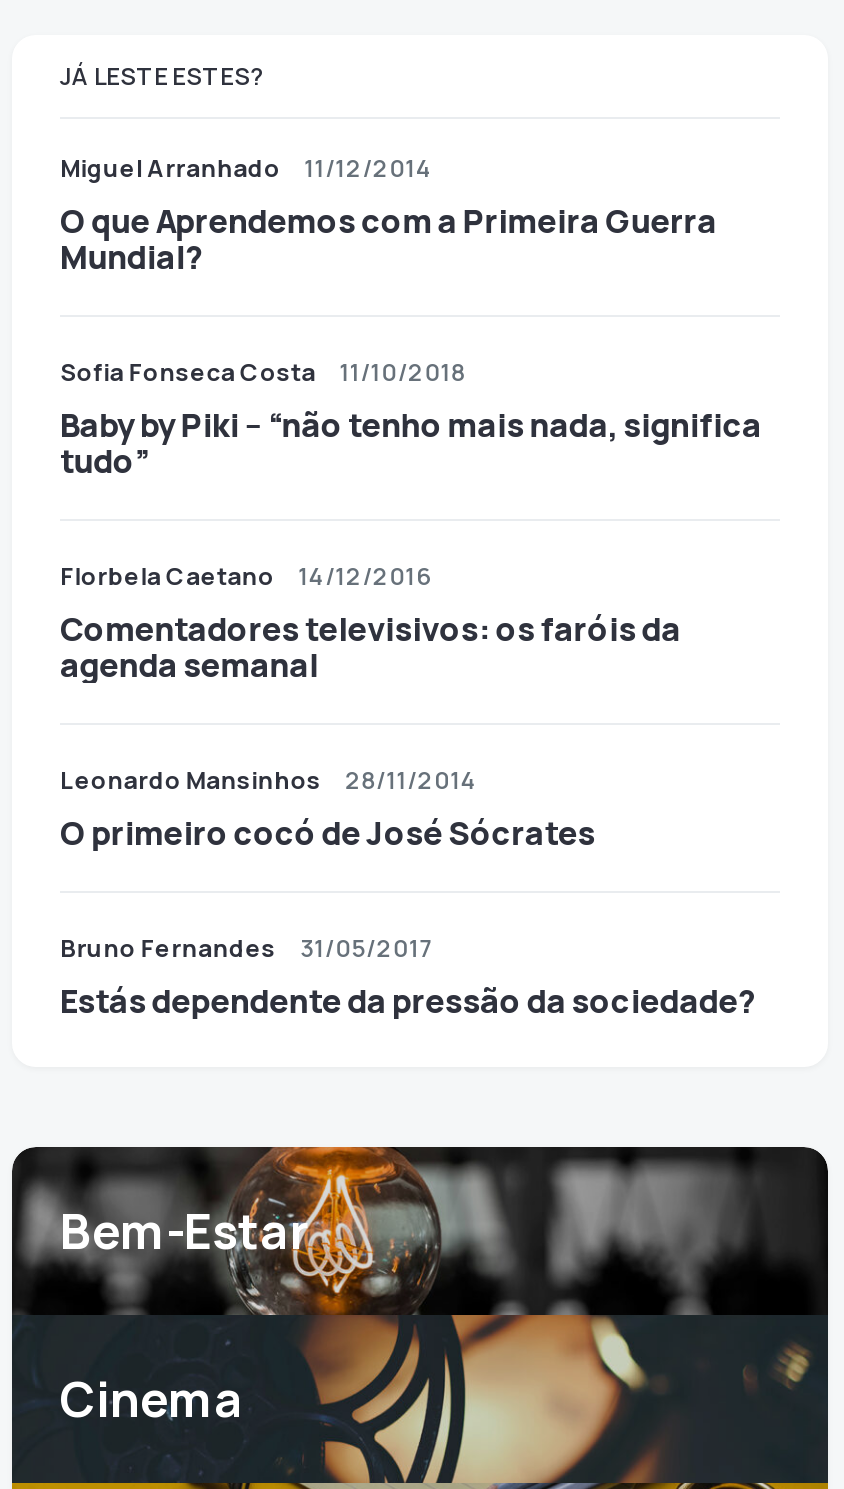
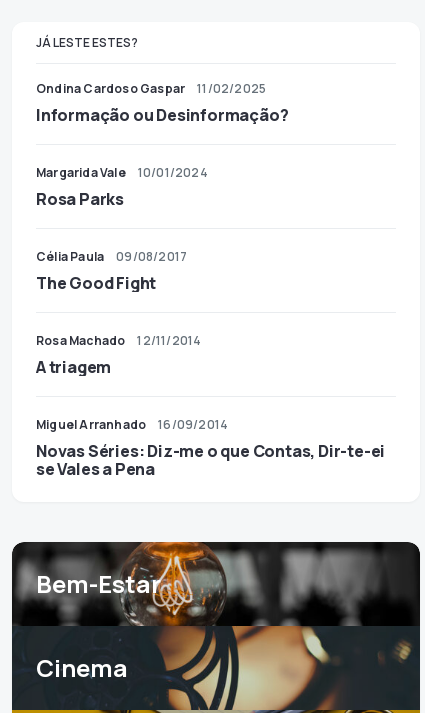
none -> [36,80,288,378] Ondina Cardoso Gaspar | 11/02/2025 | Informação ou Desinformação? | Margarida Vale | 10/01/2024 | Rosa Parks | Célia Paula | 09/08/2017 | The Good Fight | Rosa Machado | 12/11/2014 | A triagem
[60,151,762,1023] 11/12/2014 | O que Aprendemos com a Primeira Guerra | Mundial? | Sofia Fonseca Costa | 11/10/2018 | Baby by Piki – “não tenho mais nada, significa | tudo” | Florbela Caetano | 14/12/2016 | Comentadores televisivos: os faróis da | agenda semanal | Leonardo Mansinhos | 28/11/2014 | O primeiro cocó de José Sócrates | Bruno Fernandes | 31/05/2017 | Estás dependente da pressão da sociedade? -> [36,416,385,480] 16/09/2014 | Novas Séries: Diz-me o que Contas, Dir-te-ei | se Vales a Pena
moved [60,151,280,185] -> [36,416,146,433]: Miguel Arranhado

